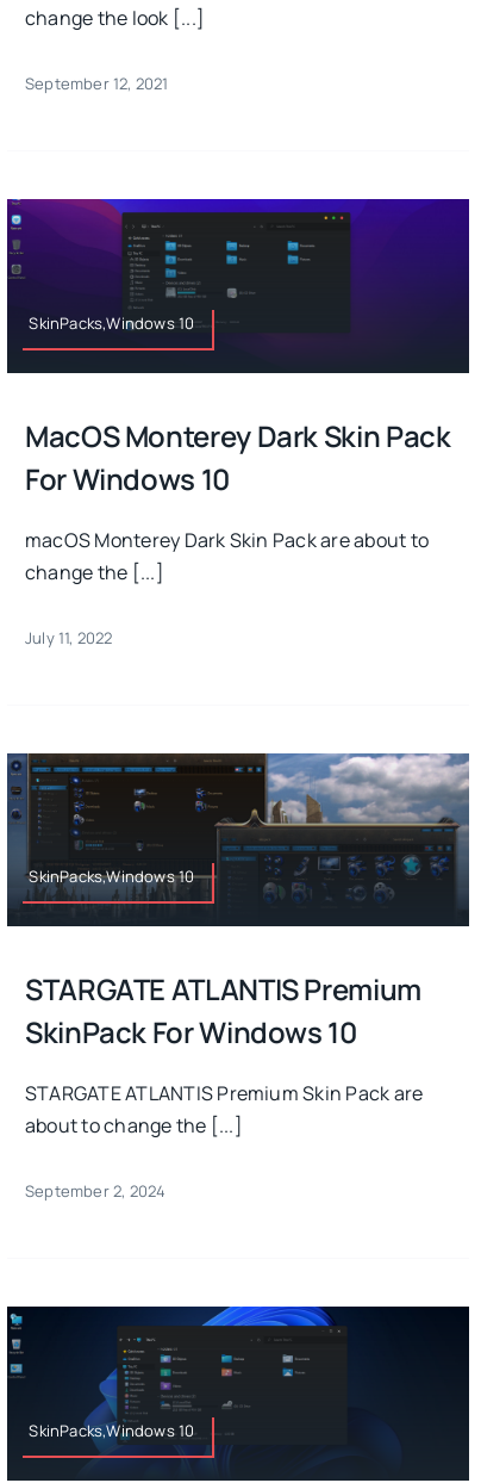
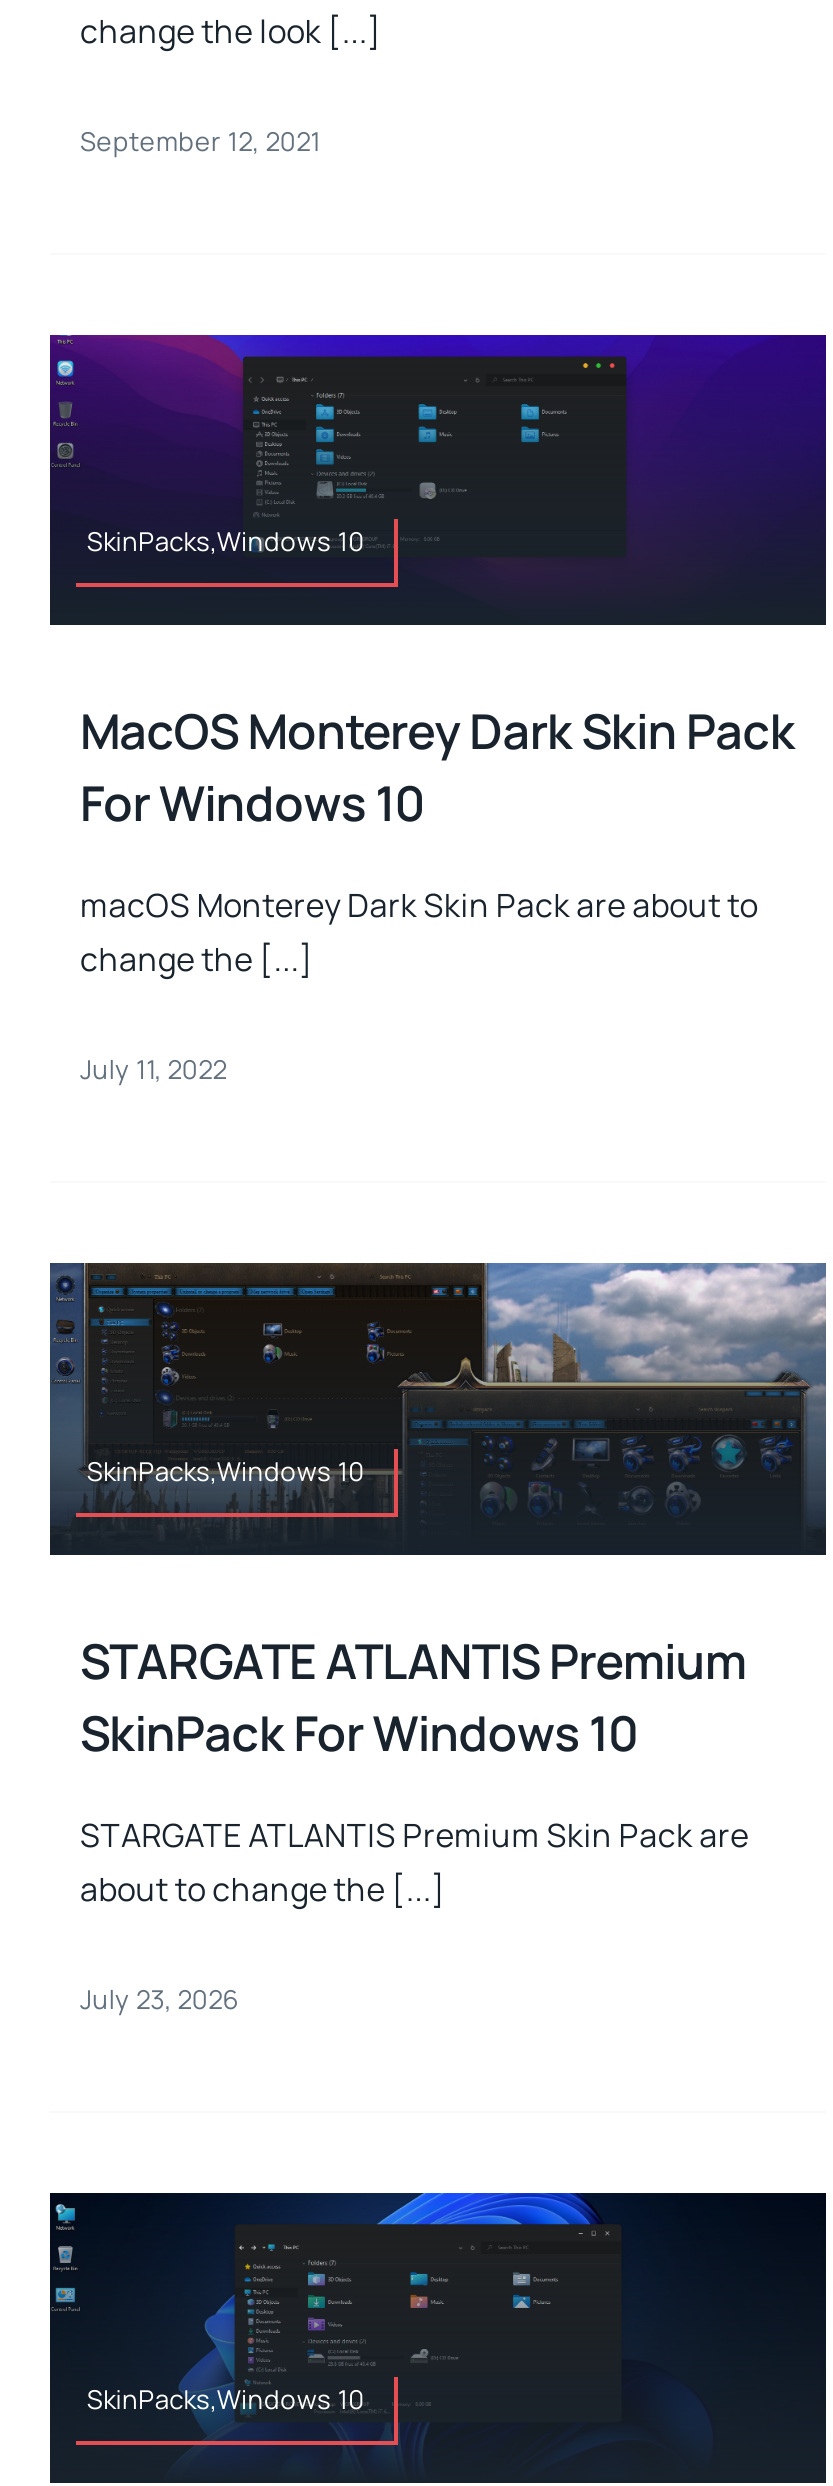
[25,1181,166,1202] September 2, 2024 -> [80,1981,239,2017] July 23, 2026

